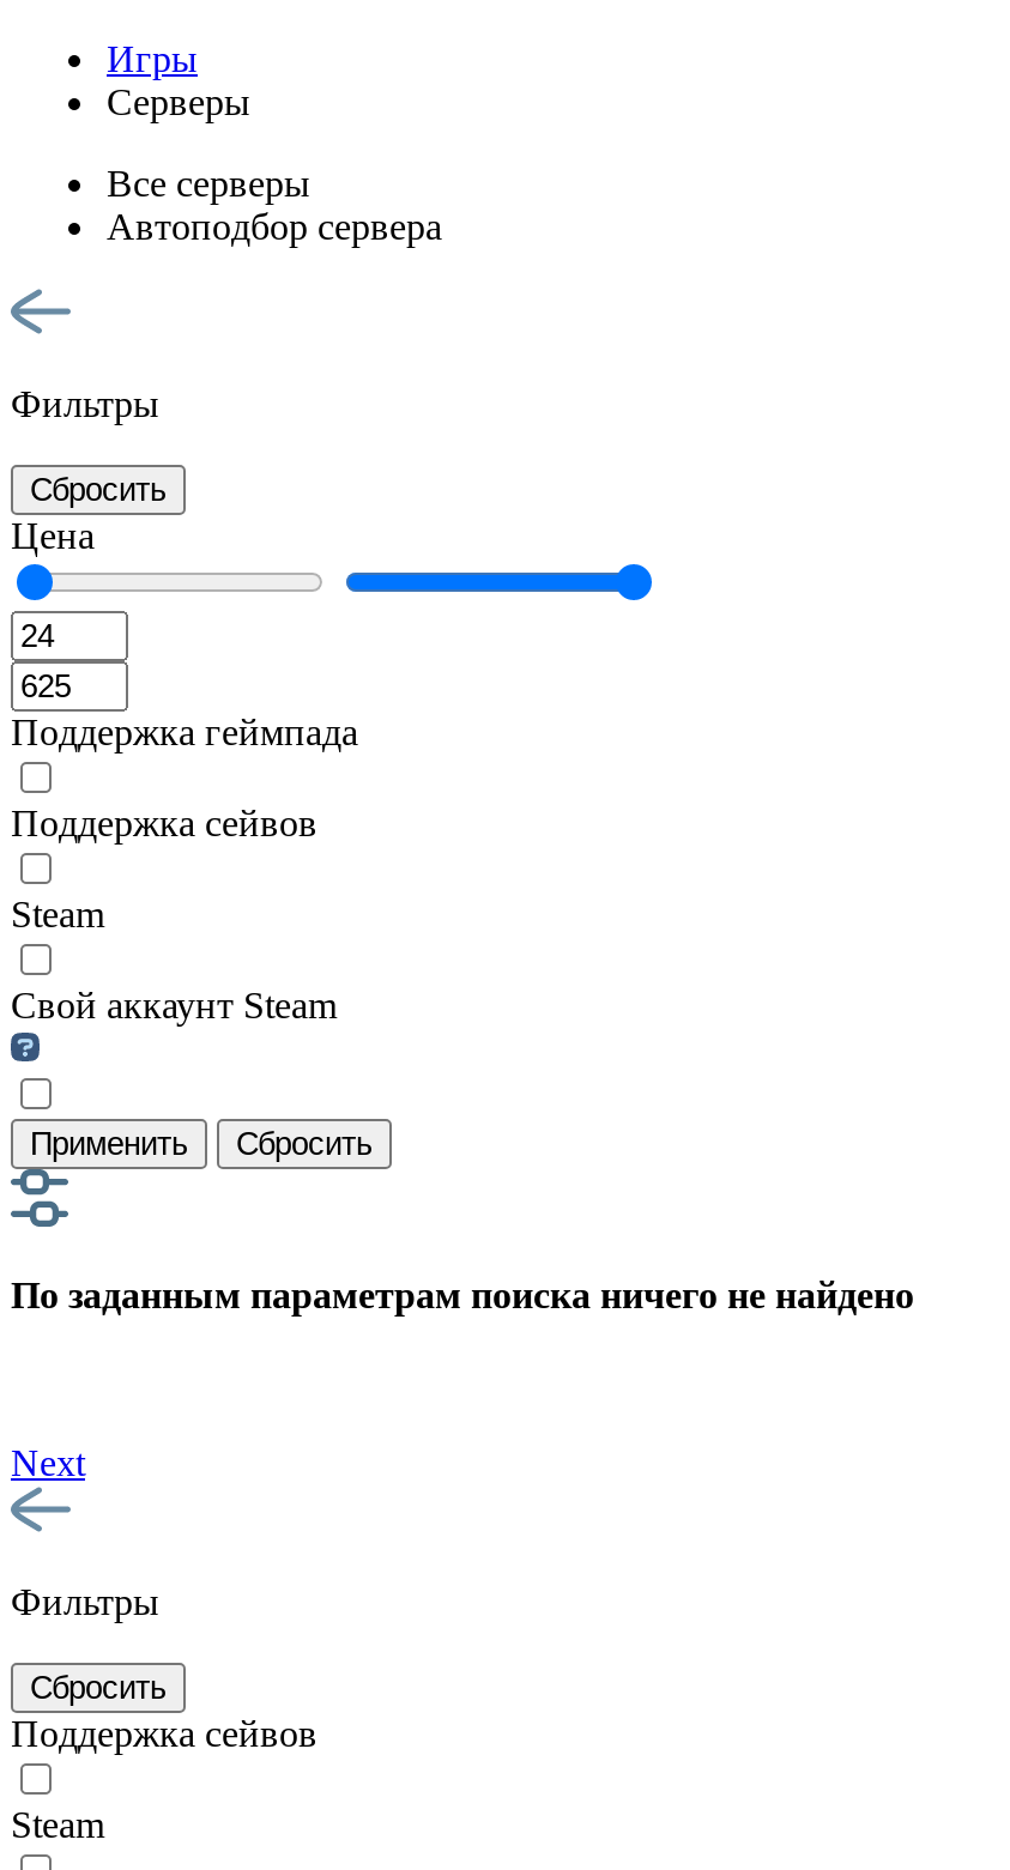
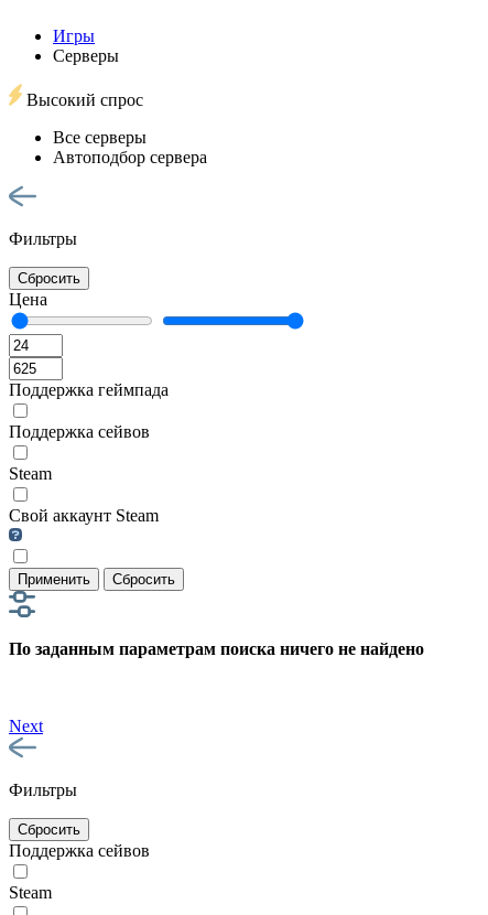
none -> [22,90,143,109] Высокий спрос

